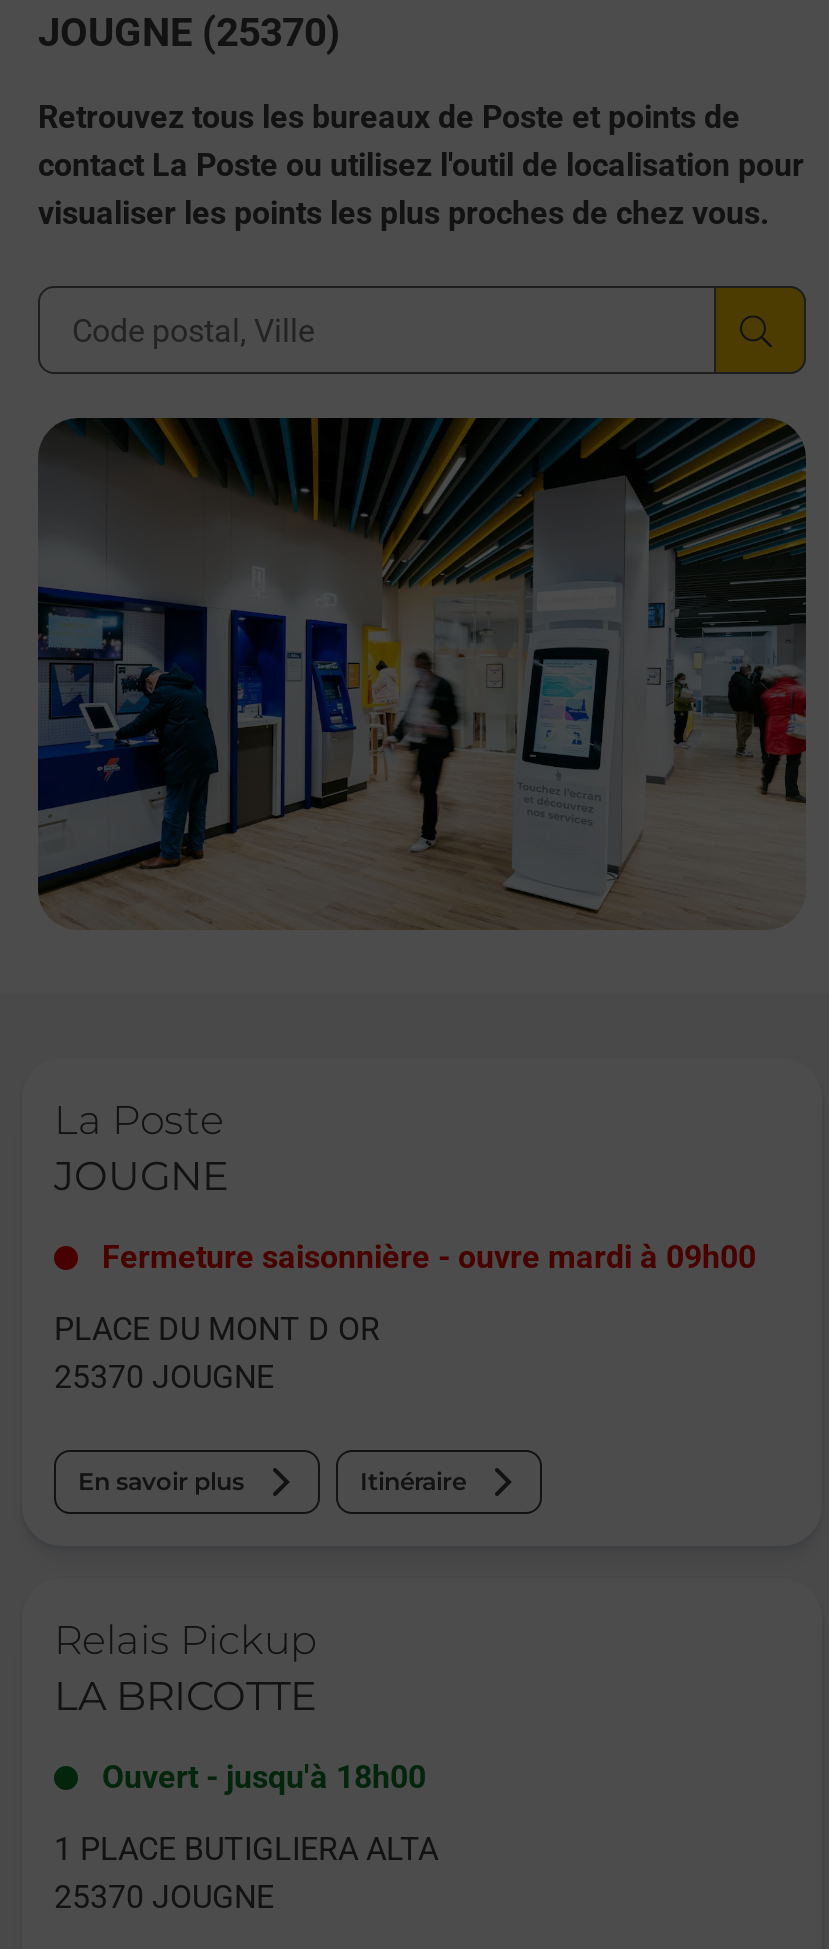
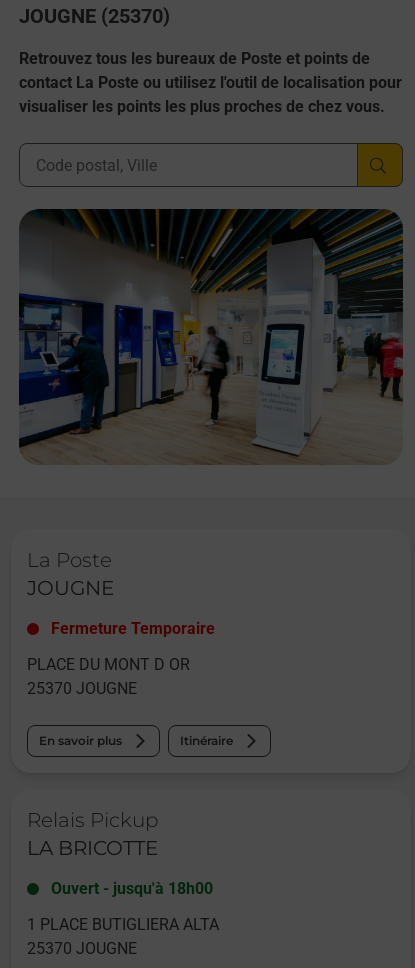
[102,1238,756,1276] Fermeture saisonnière - ouvre mardi à 09h00 -> [51,619,215,638] Fermeture Temporaire

